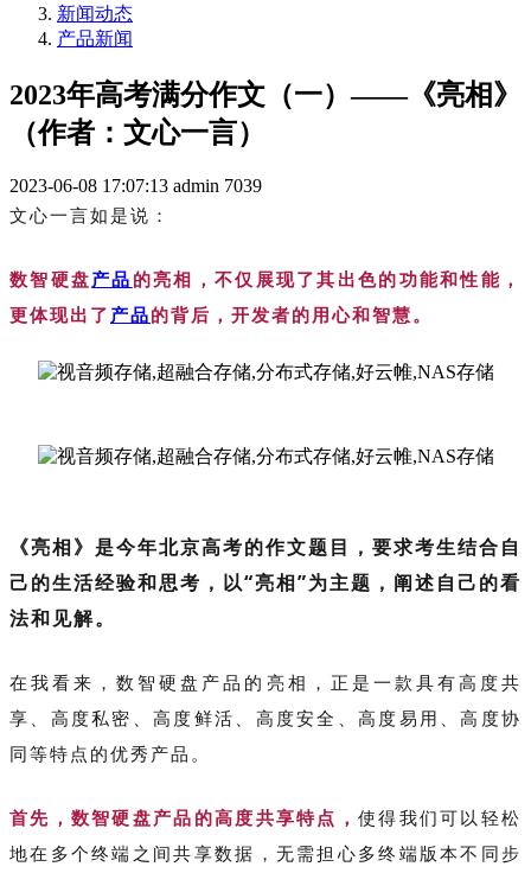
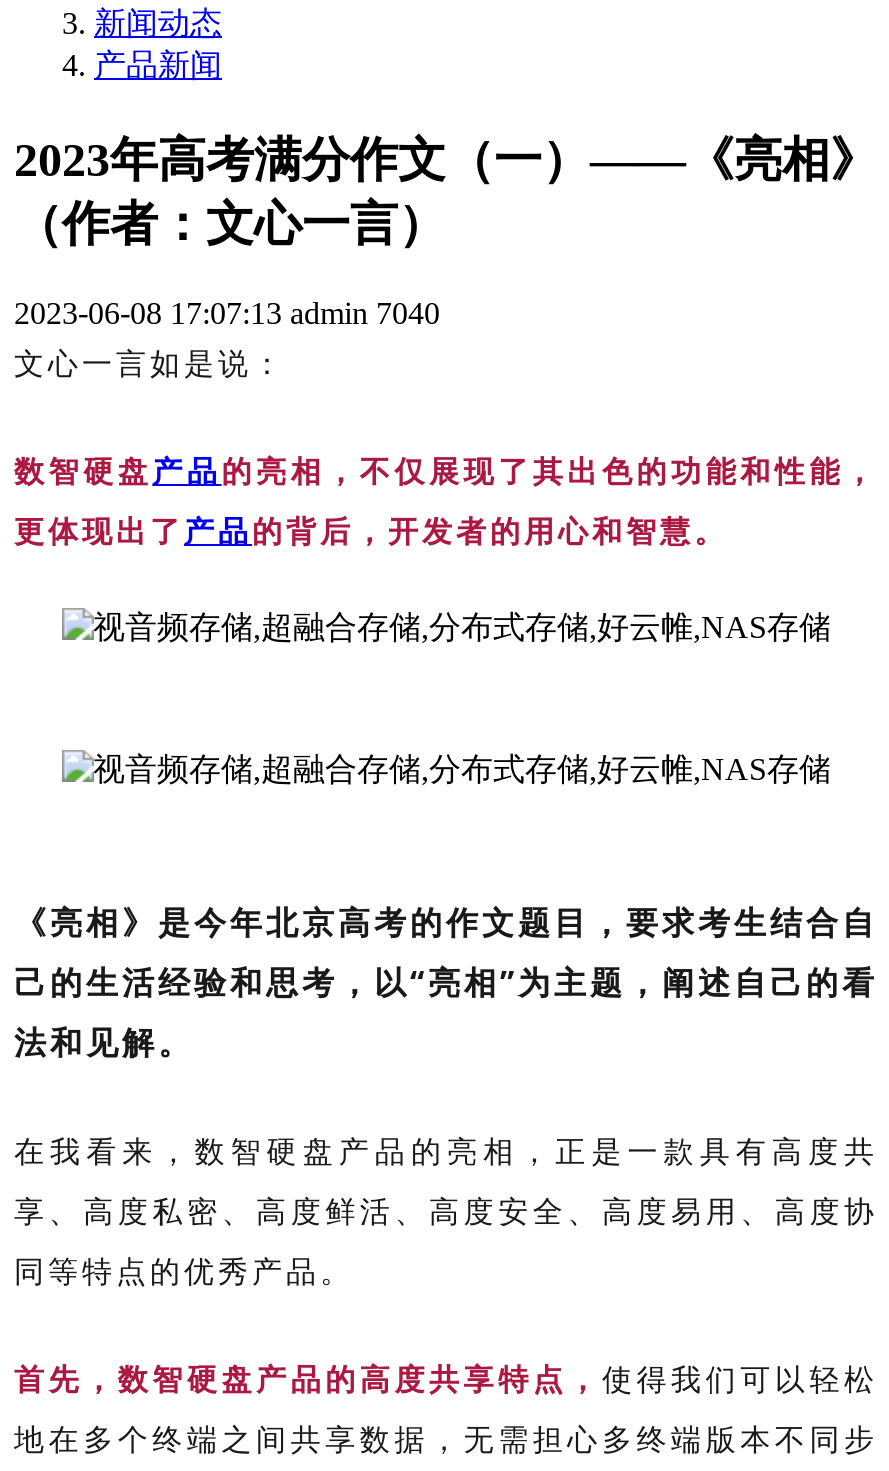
[9,176,262,196] 2023-06-08 17:07:13 admin 7039 -> [14,296,440,330] 2023-06-08 17:07:13 admin 7040

